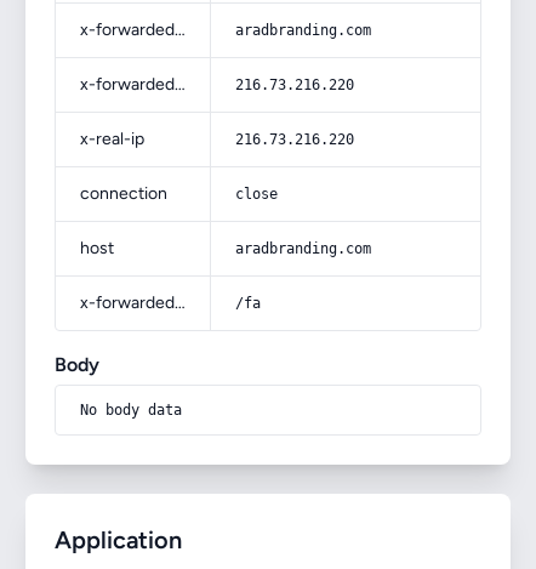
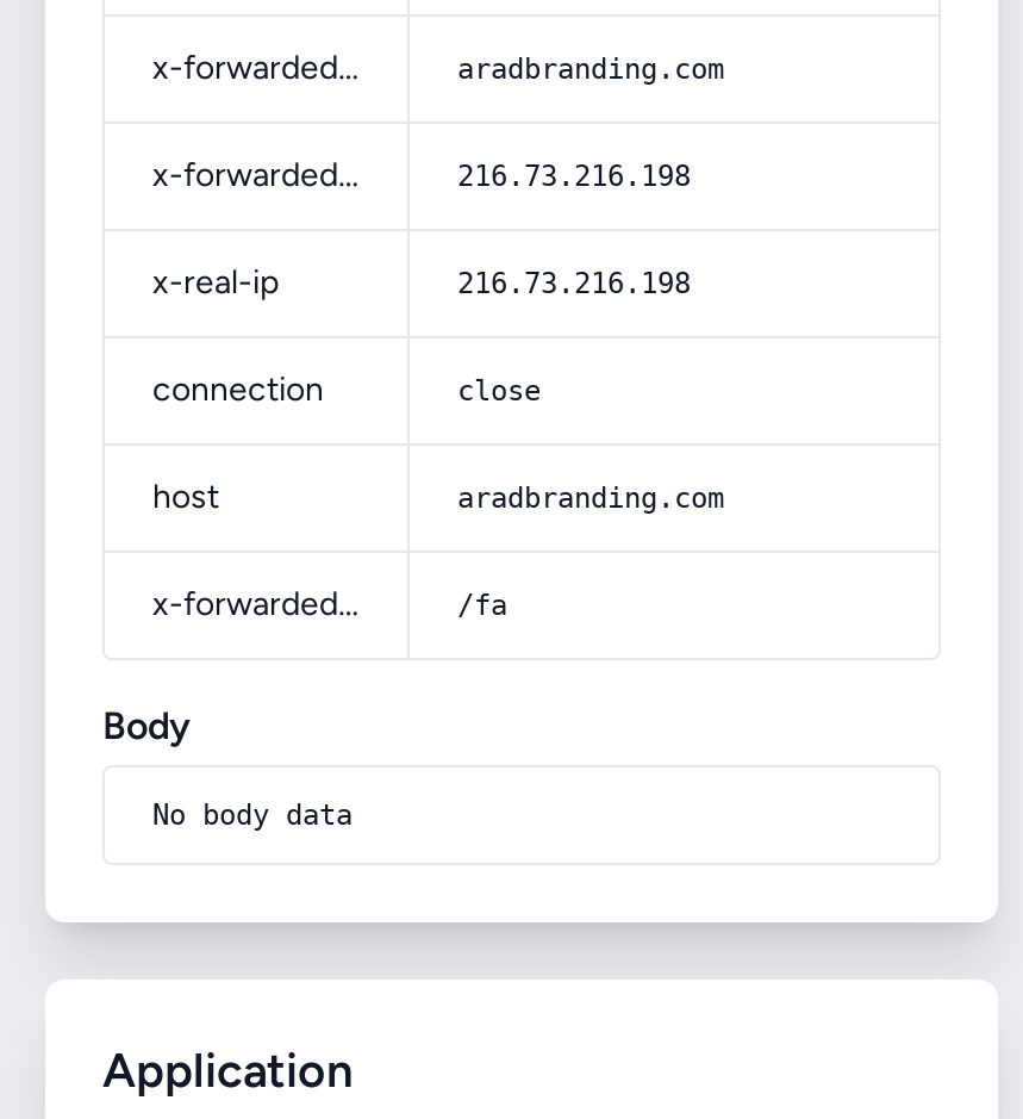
[235,76,354,93] 216.73.216.220 -> [457,160,691,193] 216.73.216.198
[235,131,354,148] 216.73.216.220 -> [457,267,691,300] 216.73.216.198

